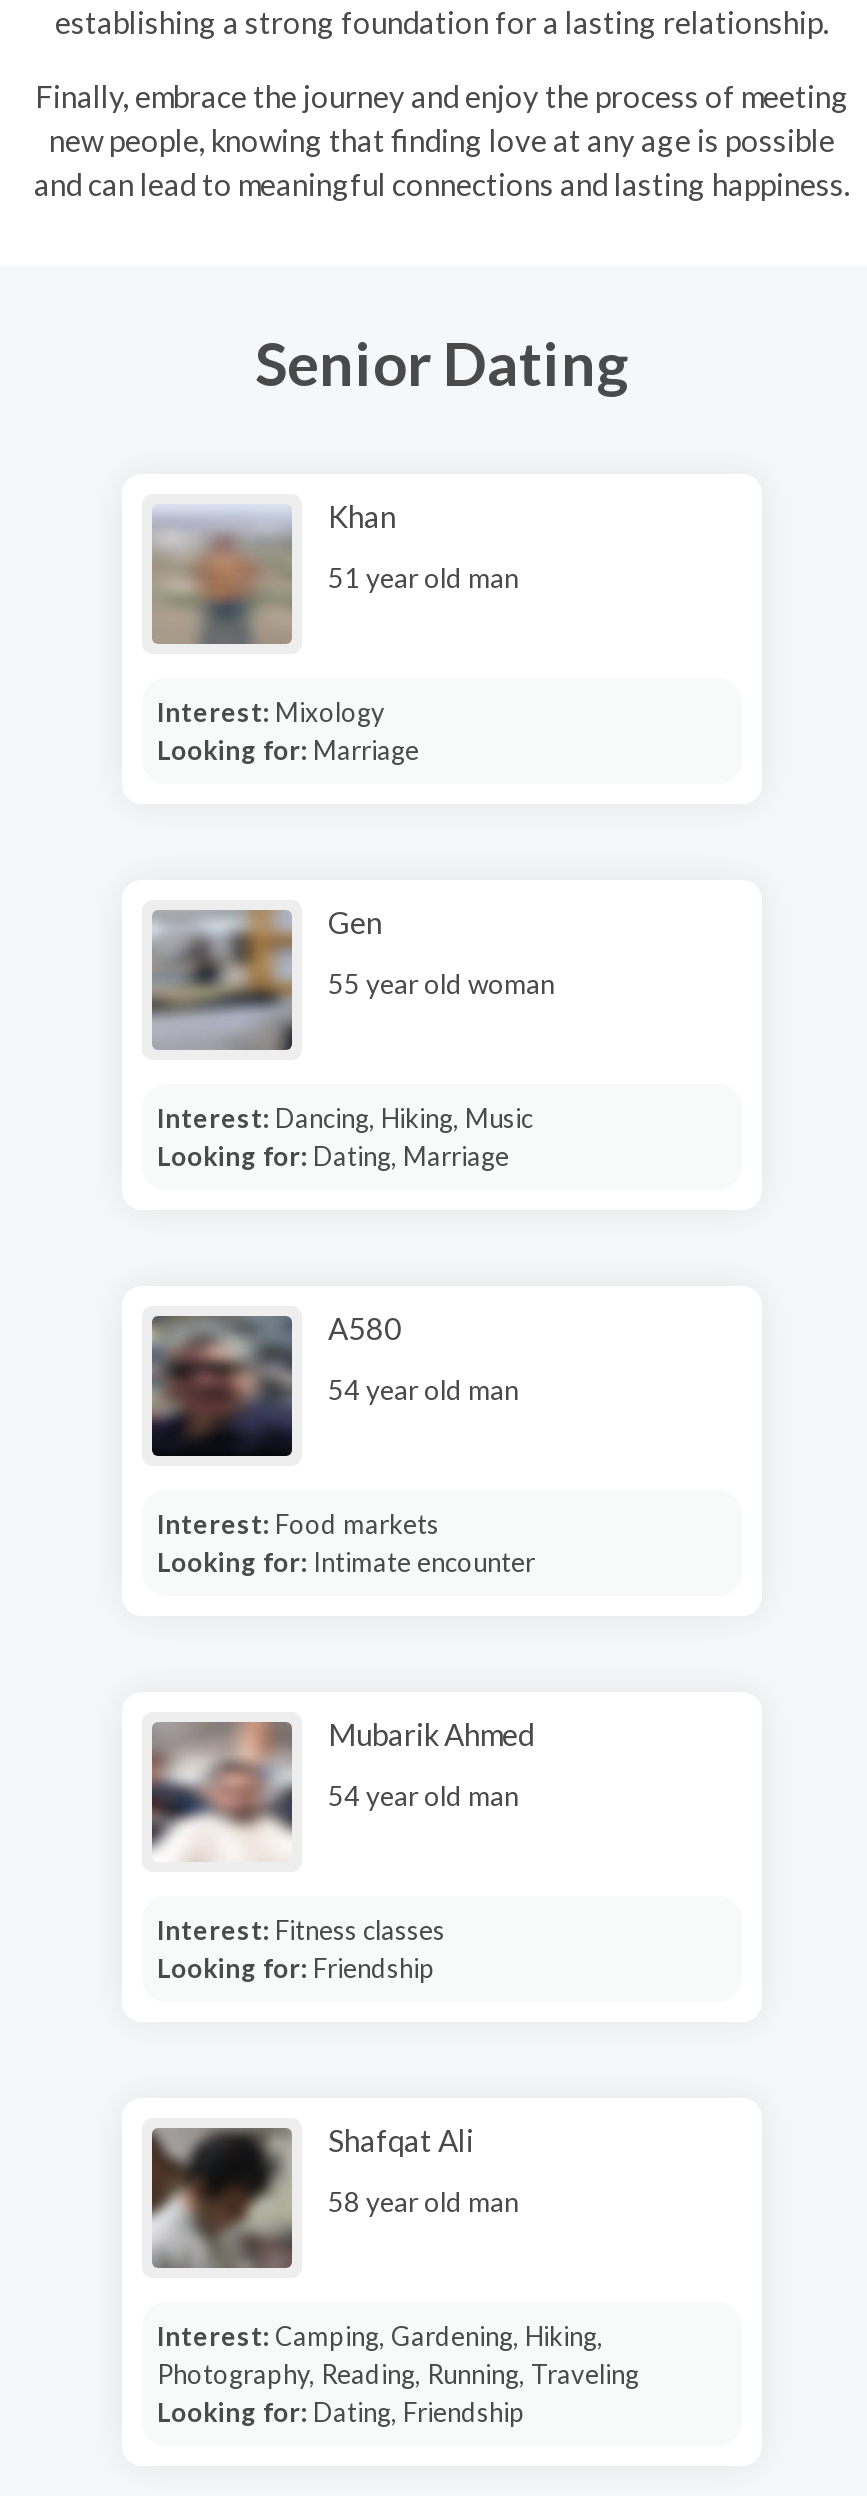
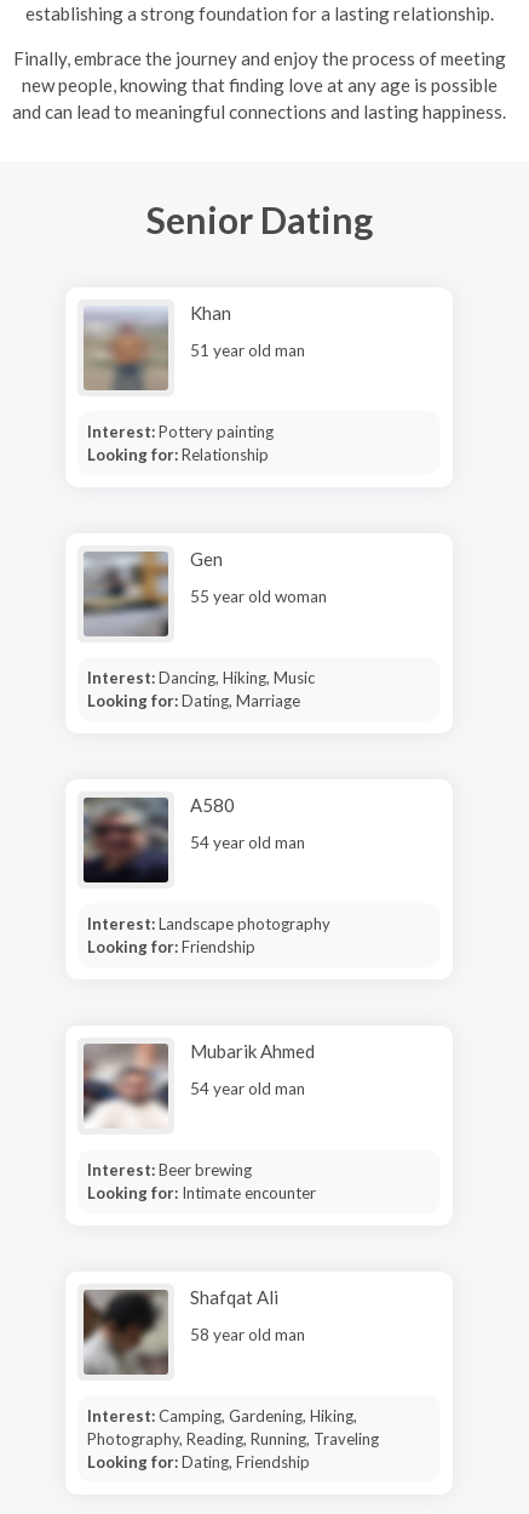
[157,695,419,765] Interest: Mixology | Looking for: Marriage -> [87,421,273,464] Interest: Pottery painting | Looking for: Relationship
[157,1507,439,1539] Interest: Food markets -> [87,913,330,933] Interest: Landscape photography
moved [157,1545,535,1577] -> [87,1182,315,1202]: Looking for: Intimate encounter
[157,1913,445,1945] Interest: Fitness classes -> [87,1159,251,1179] Interest: Beer brewing
moved [157,1951,435,1983] -> [87,936,255,956]: Looking for: Friendship

